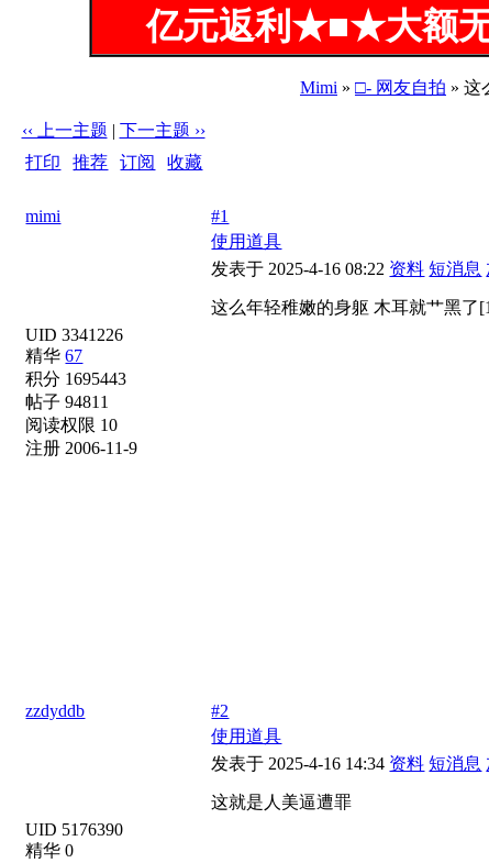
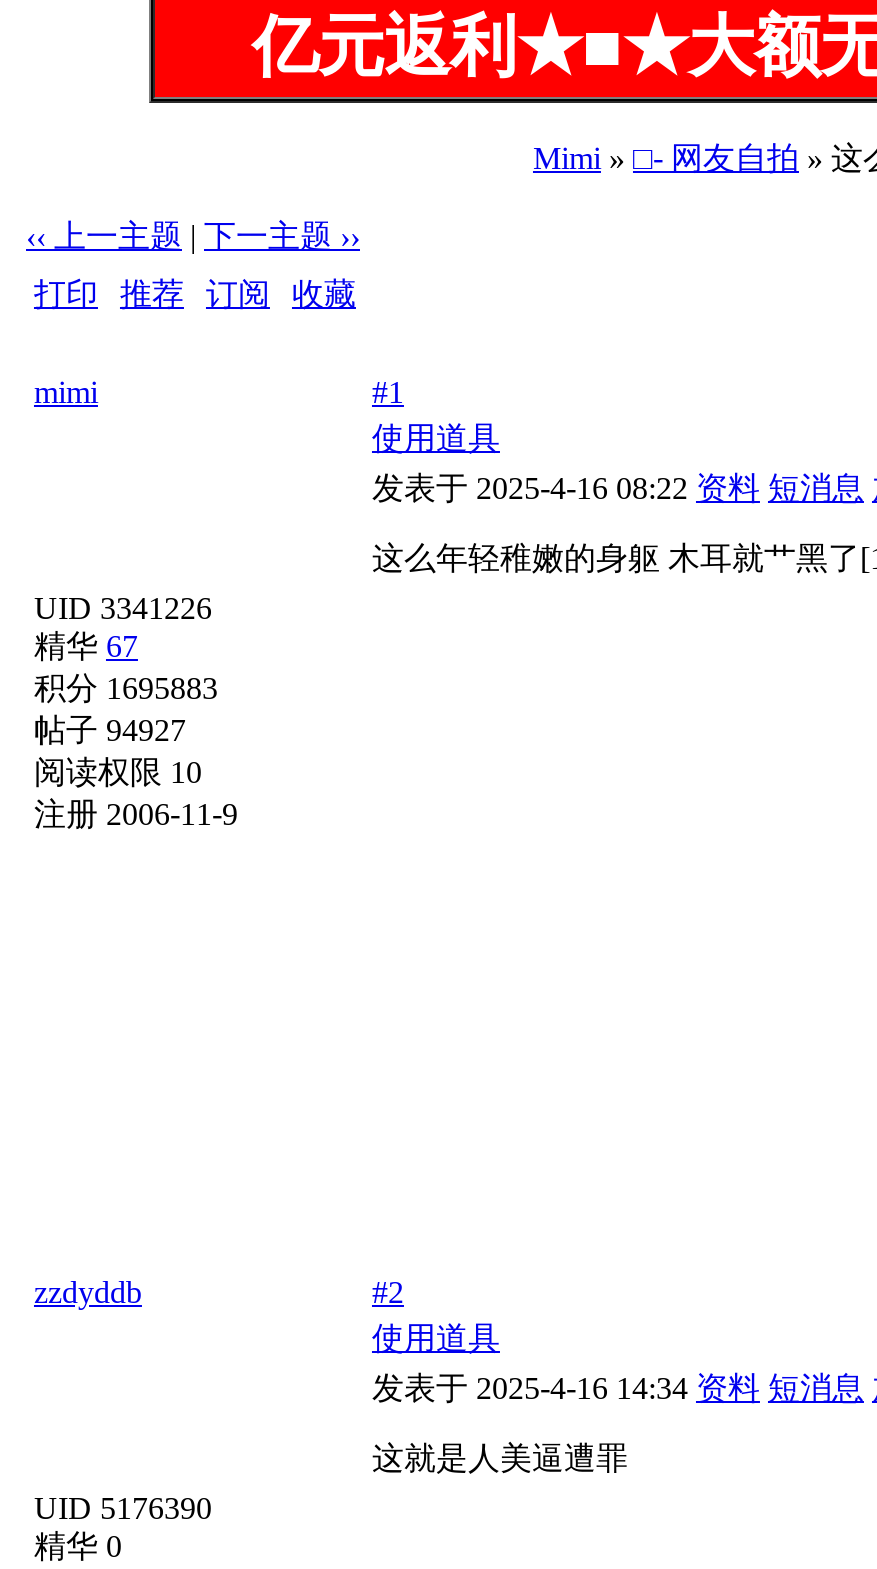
[26,369,127,388] 积分 1695443 -> [34,671,218,705] 积分 1695883
[26,392,109,411] 帖子 94811 -> [34,713,186,747] 帖子 94927

